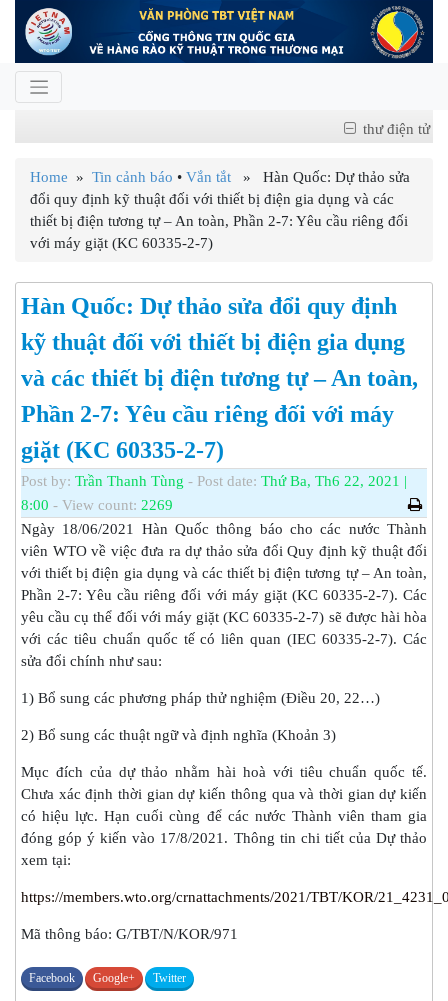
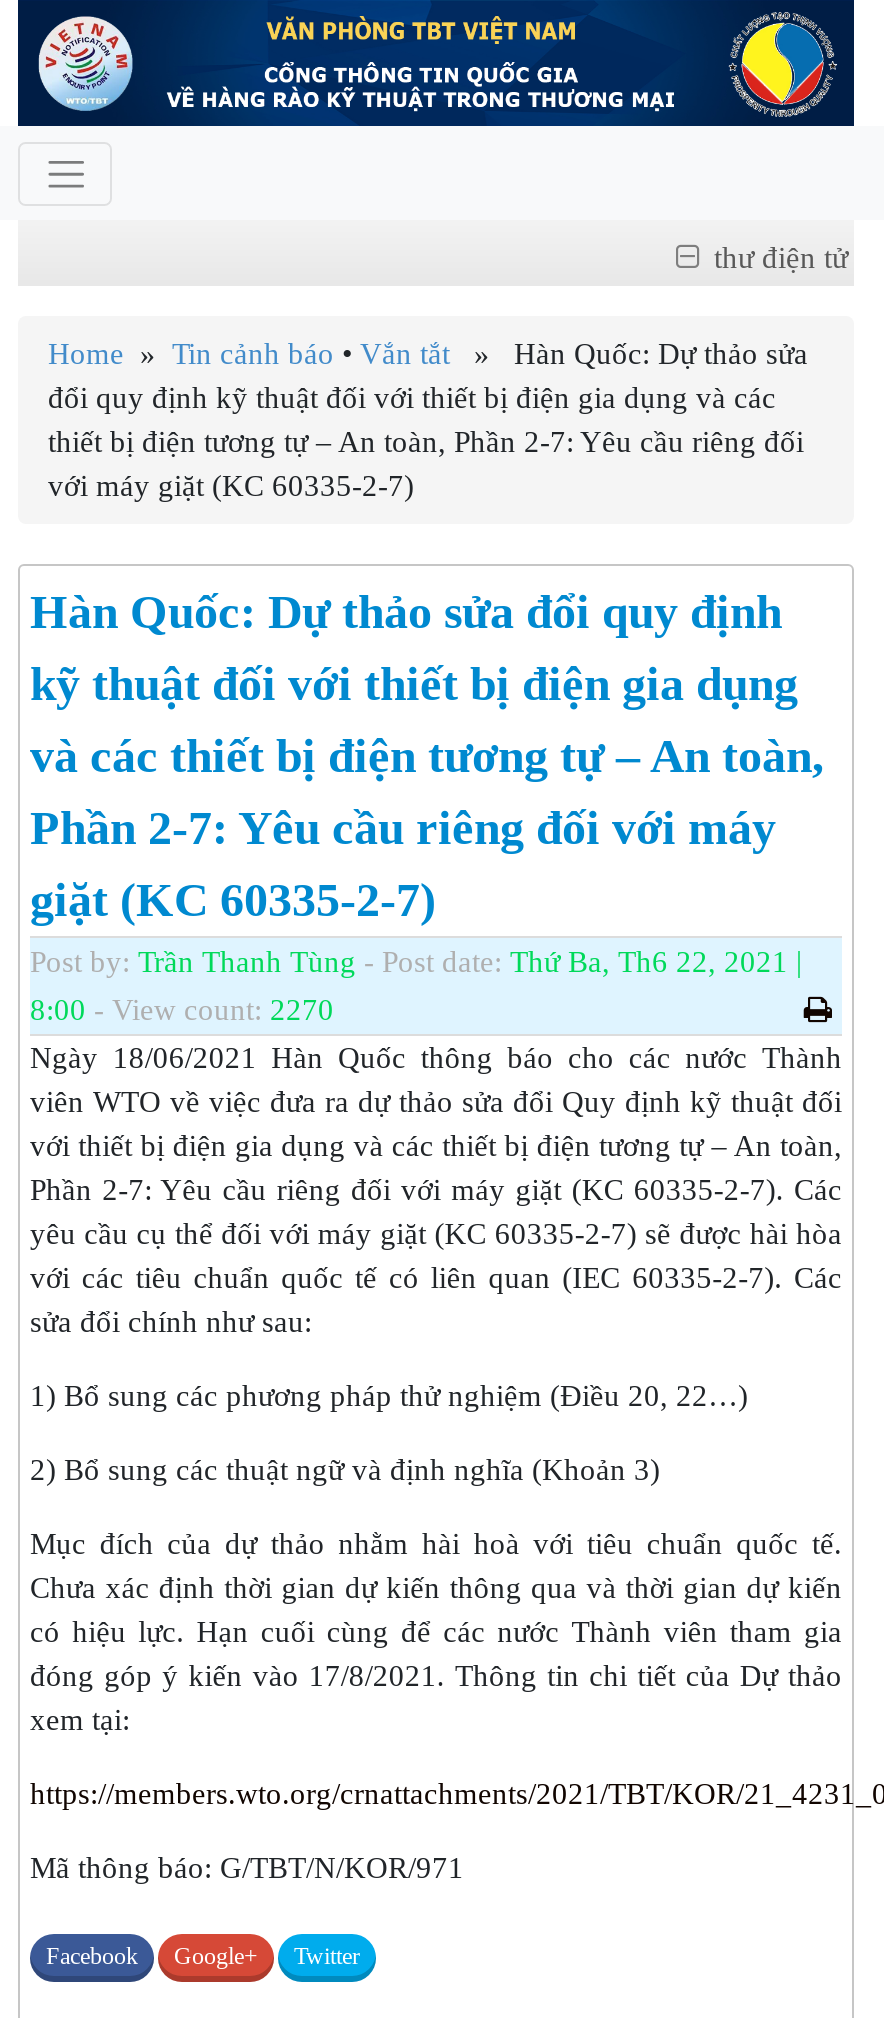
[21,497,173,513] 8:00 - View count: 2269 -> [30,994,334,1026] 8:00 - View count: 2270

